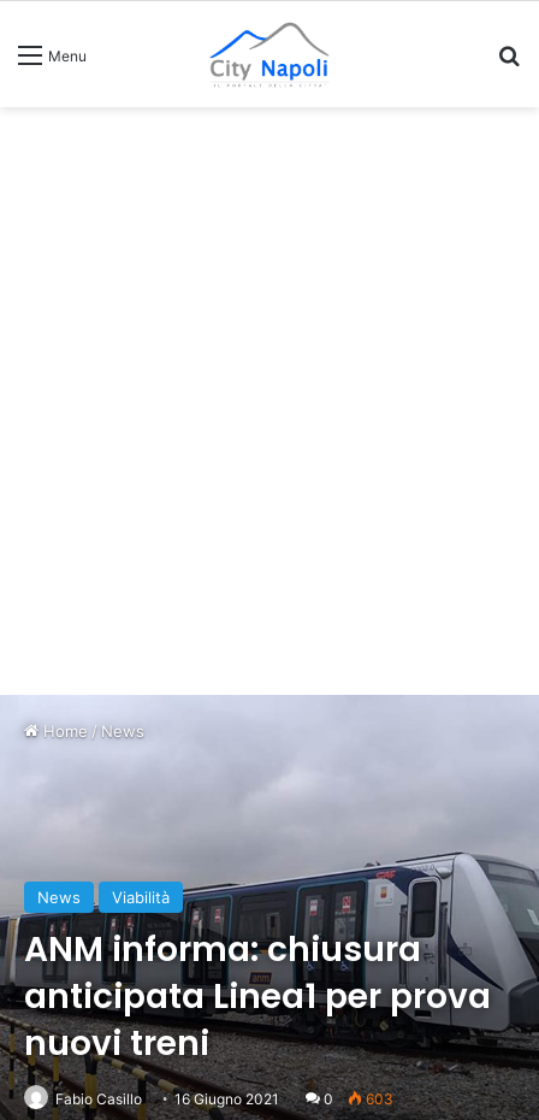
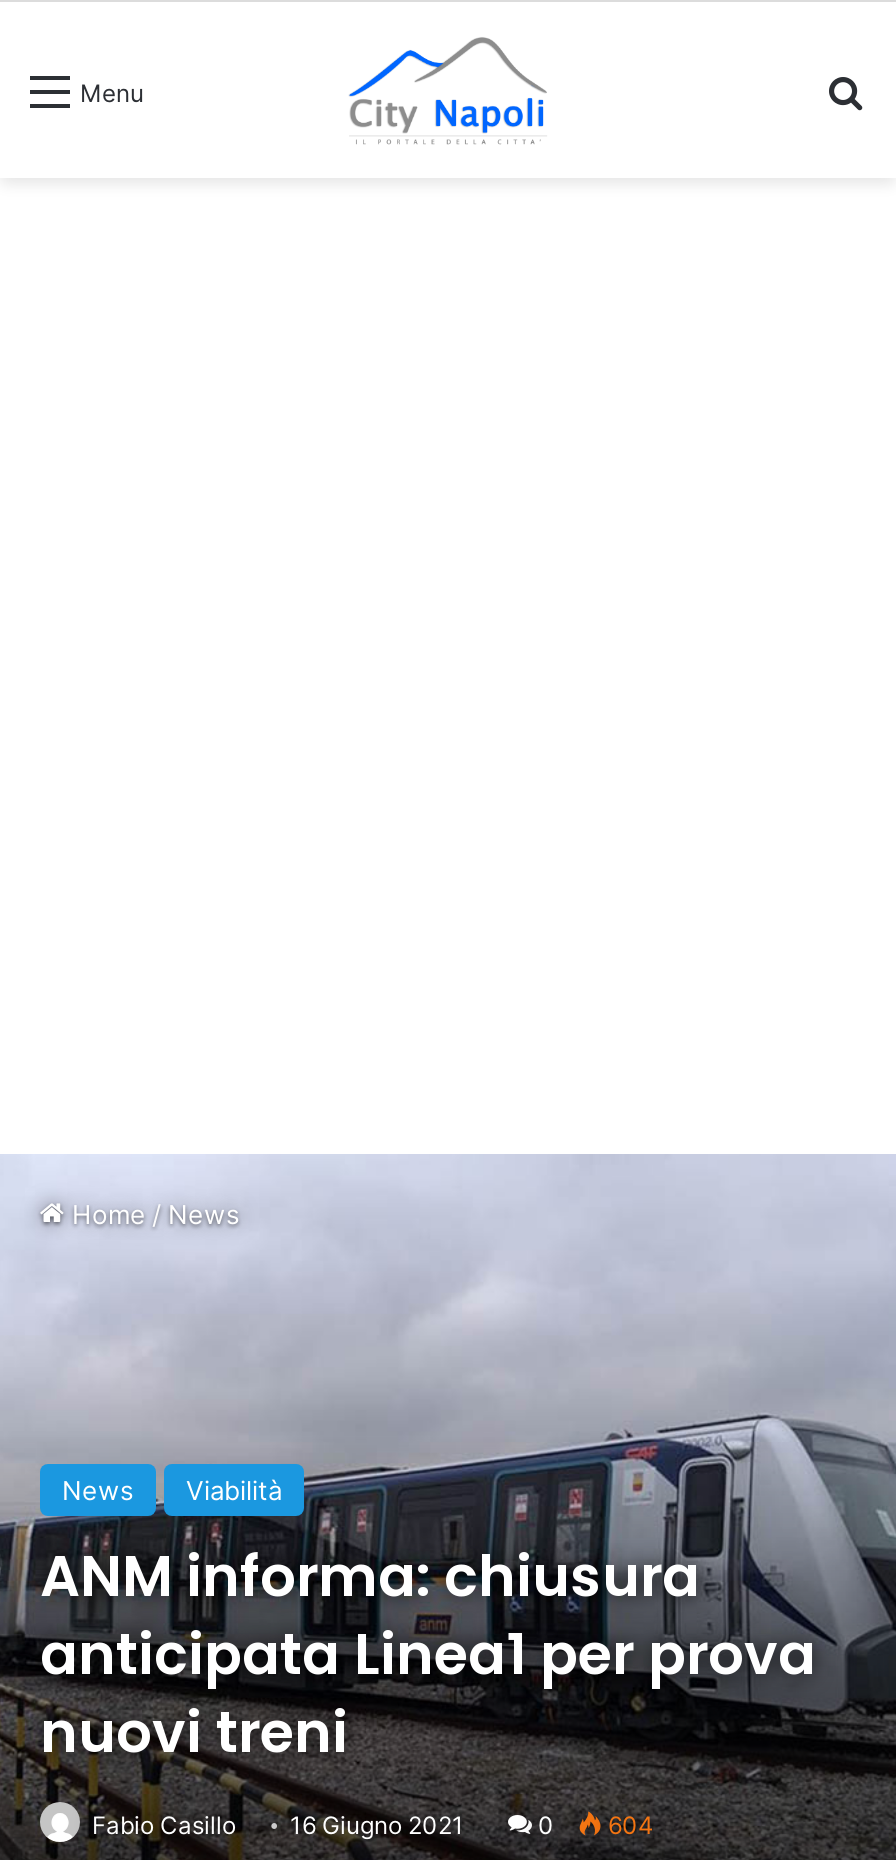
[324,1090,393,1108] 0 603 -> [538,1810,654,1840] 0 604

